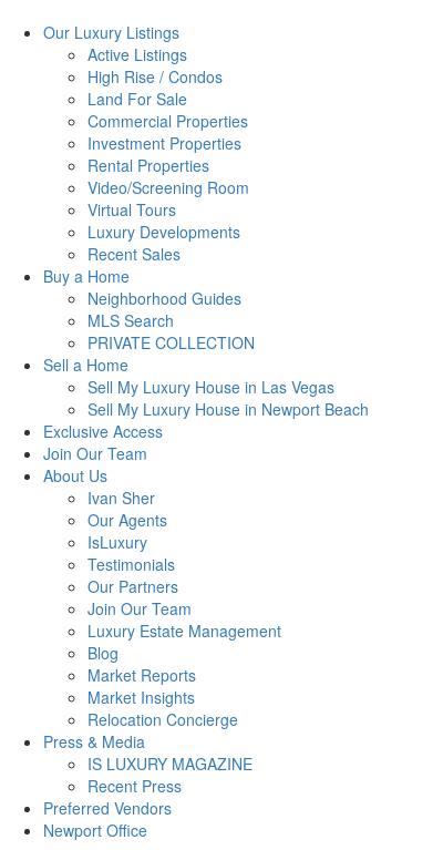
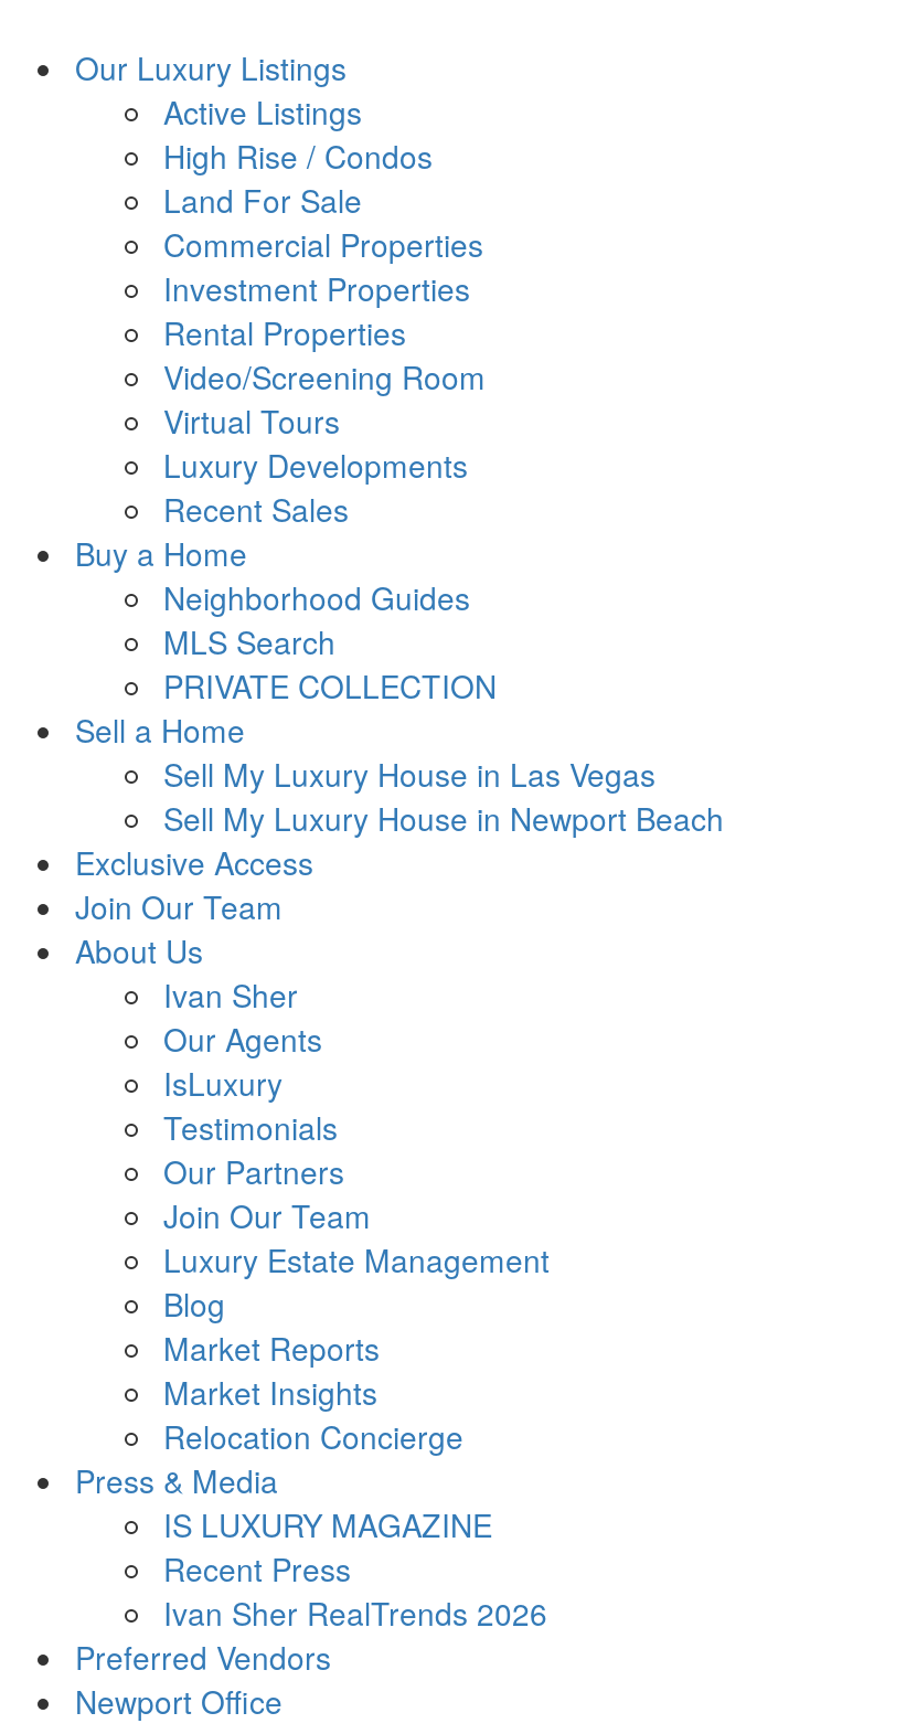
none -> [163,1591,547,1635] Ivan Sher RealTrends 2026

